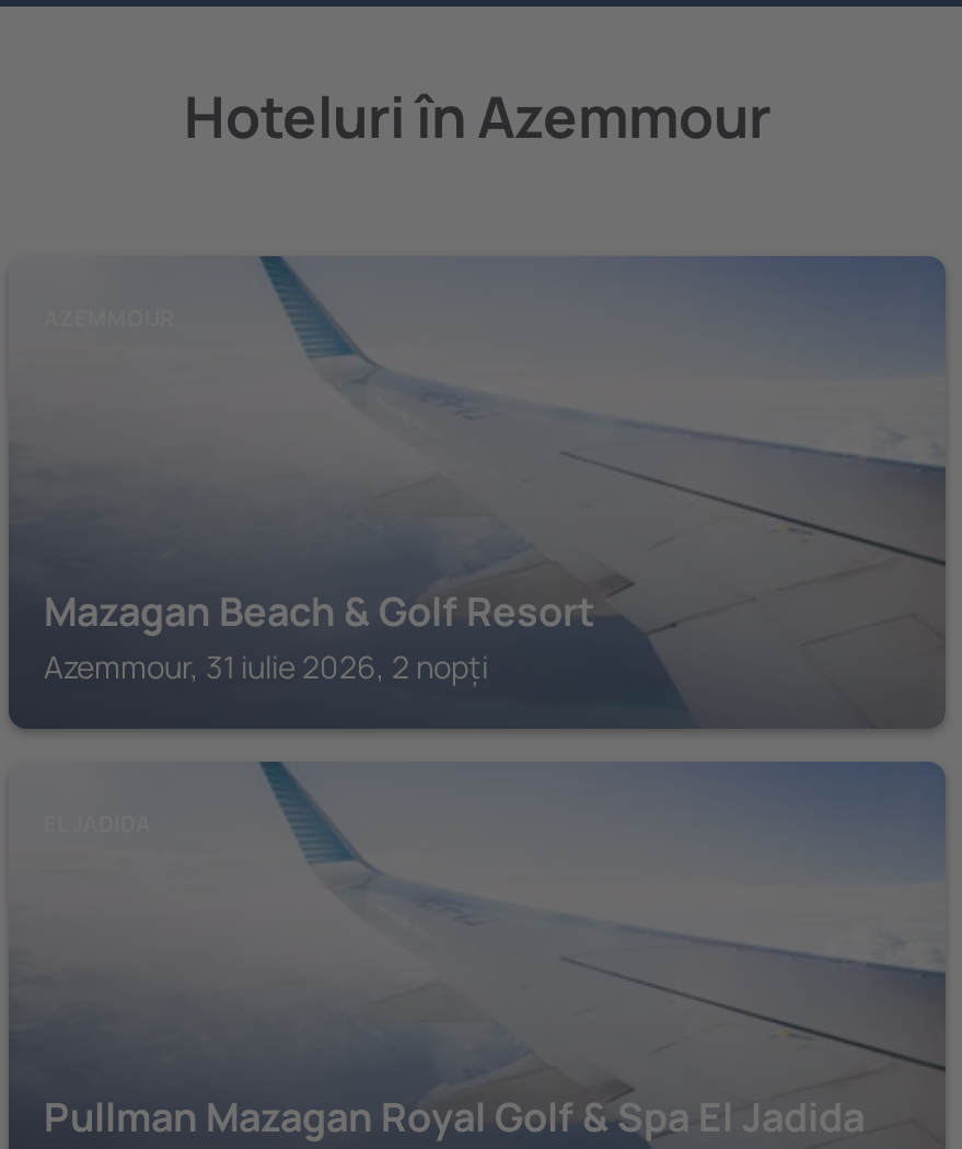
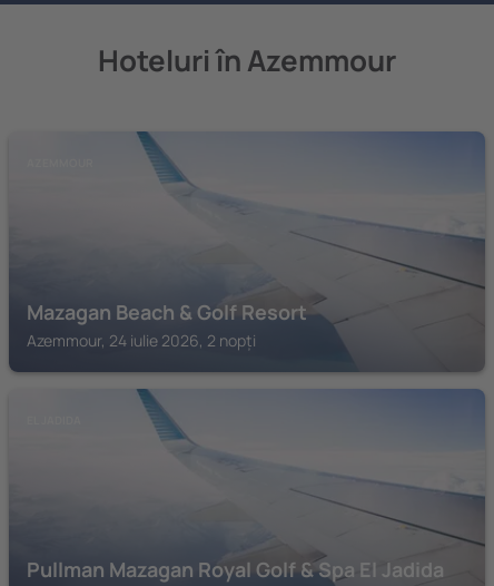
[44,646,488,687] Azemmour, 31 iulie 2026, 2 nopți -> [27,330,256,351] Azemmour, 24 iulie 2026, 2 nopți

